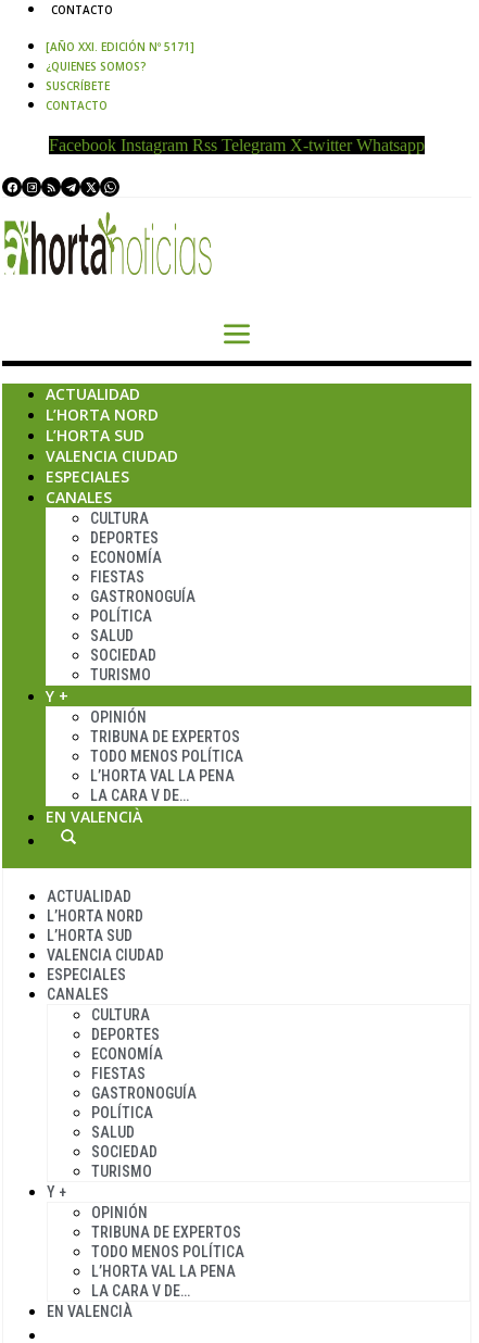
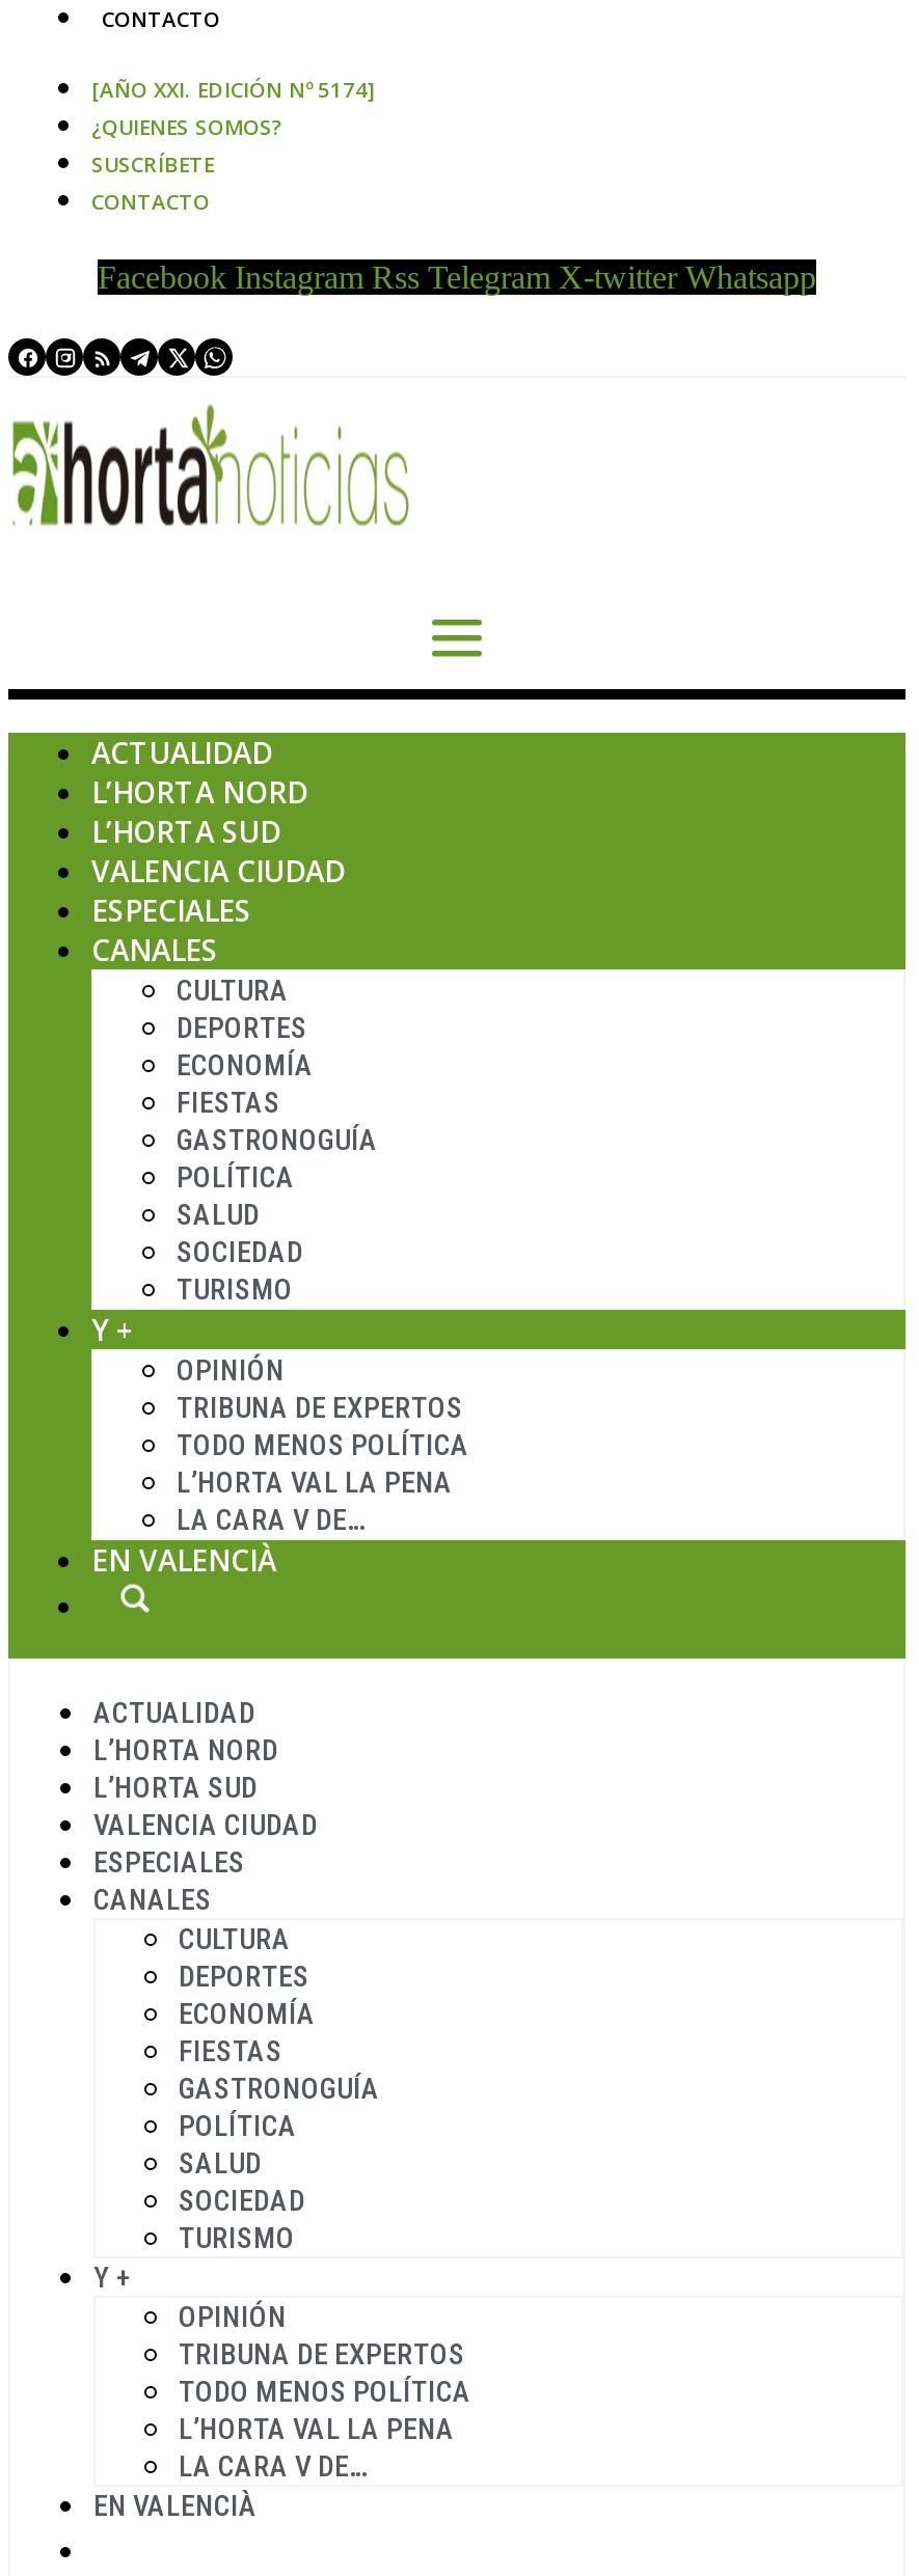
[46,39,194,54] [AÑO XXI. EDICIÓN Nº 5171] -> [91,75,376,104] [AÑO XXI. EDICIÓN Nº 5174]

